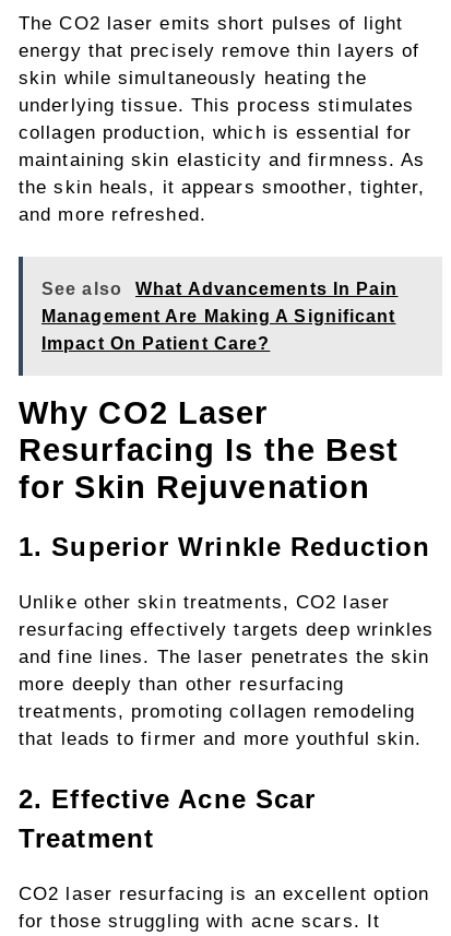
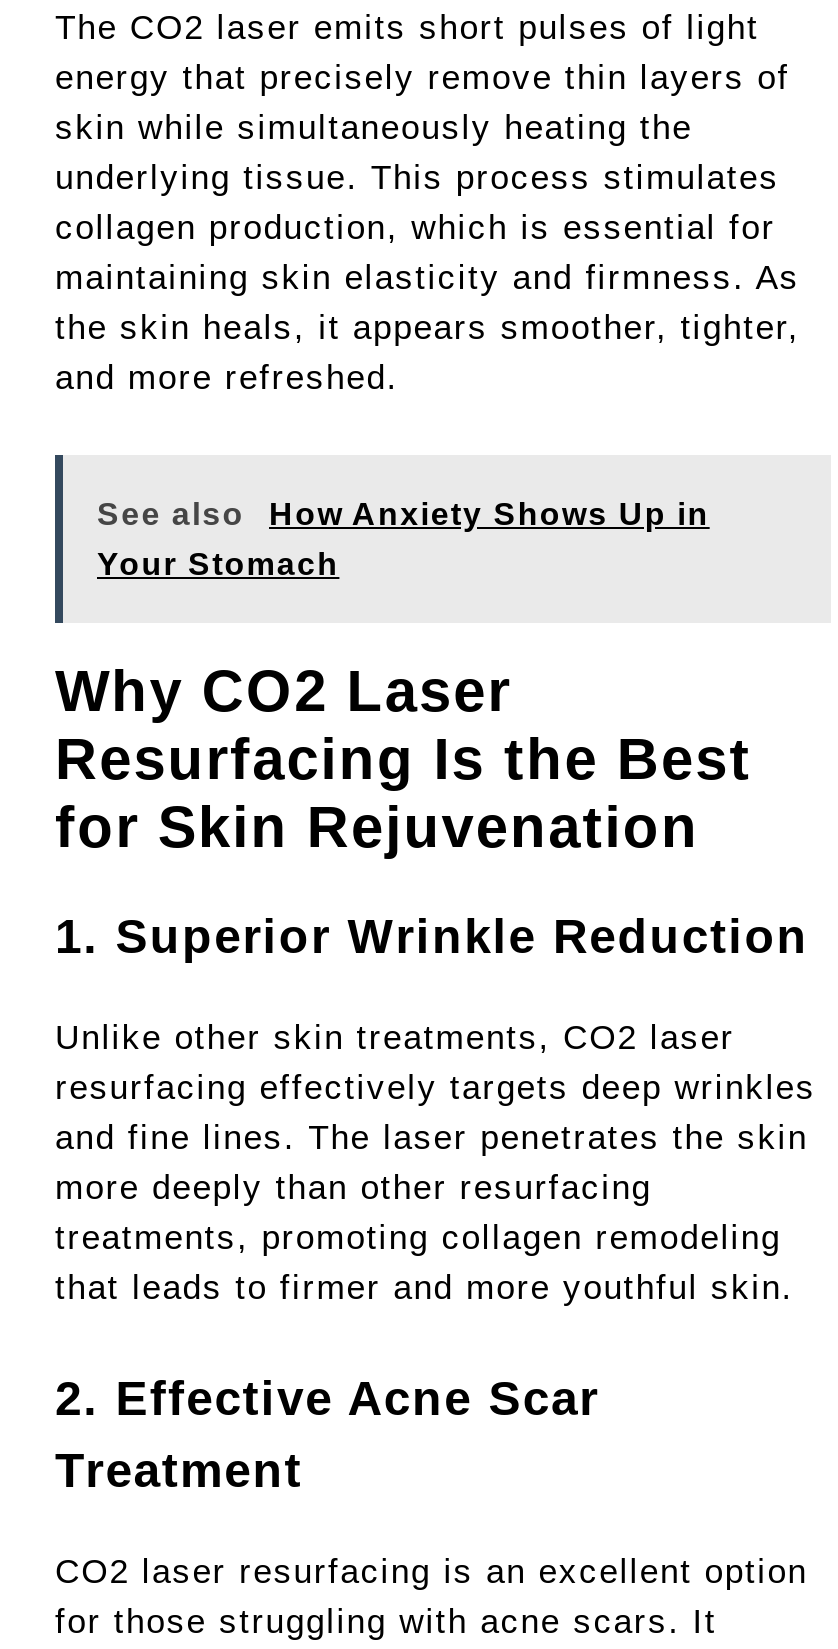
[41,279,398,352] What Advancements In Pain | Management Are Making A Significant | Impact On Patient Care? -> [97,496,710,580] How Anxiety Shows Up in | Your Stomach

